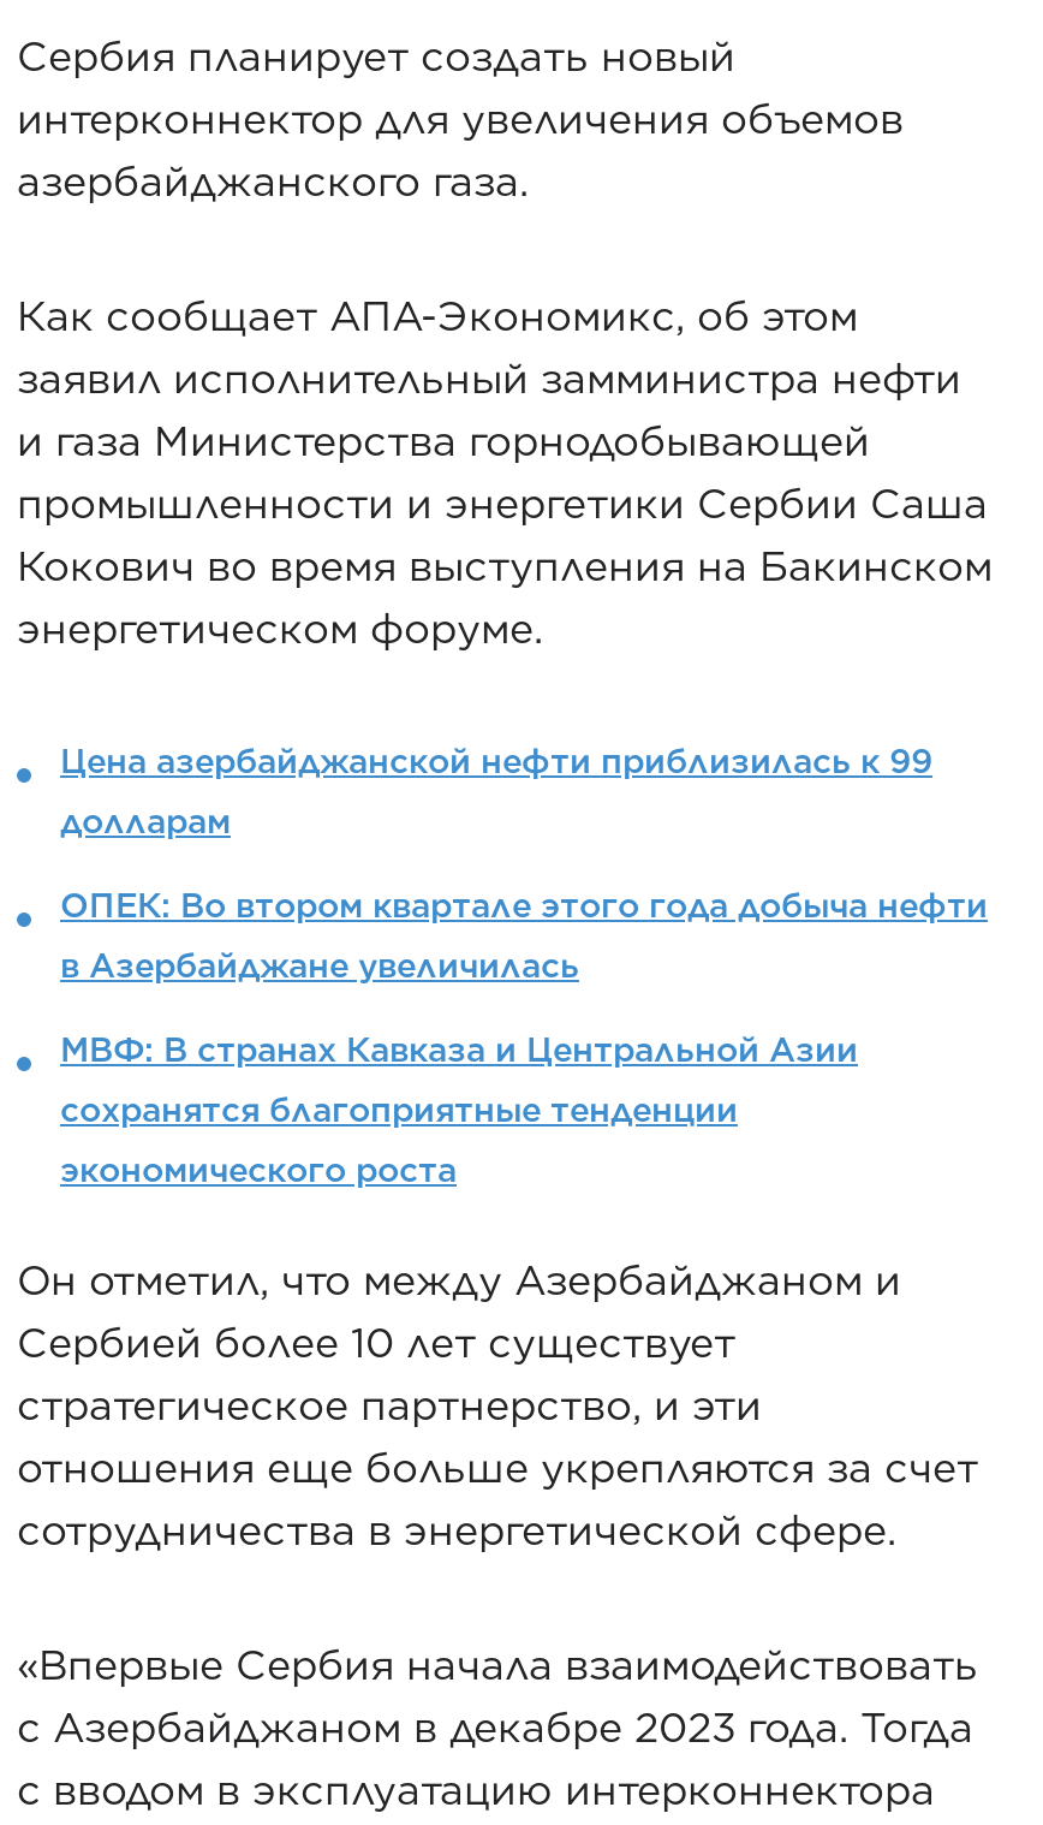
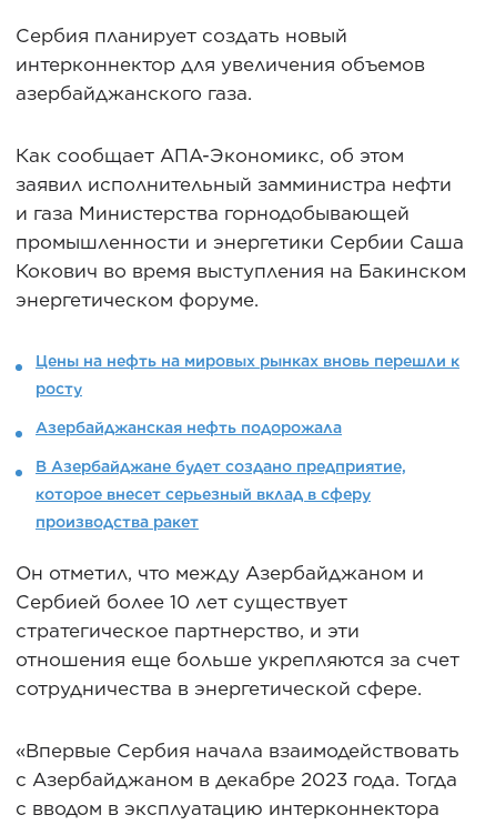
[60,742,988,1189] Цена азербайджанской нефти приблизилась к 99 | долларам | ОПЕК: Во втором квартале этого года добыча нефти | в Азербайджане увеличилась | МВФ: В странах Кавказа и Центральной Азии | сохранятся благоприятные тенденции | экономического роста -> [36,352,459,531] Цены на нефть на мировых рынках вновь перешли к | росту | Азербайджанская нефть подорожала | В Азербайджане будет создано предприятие, | которое внесет серьезный вклад в сферу | производства ракет

